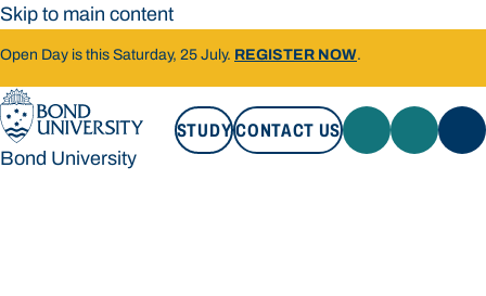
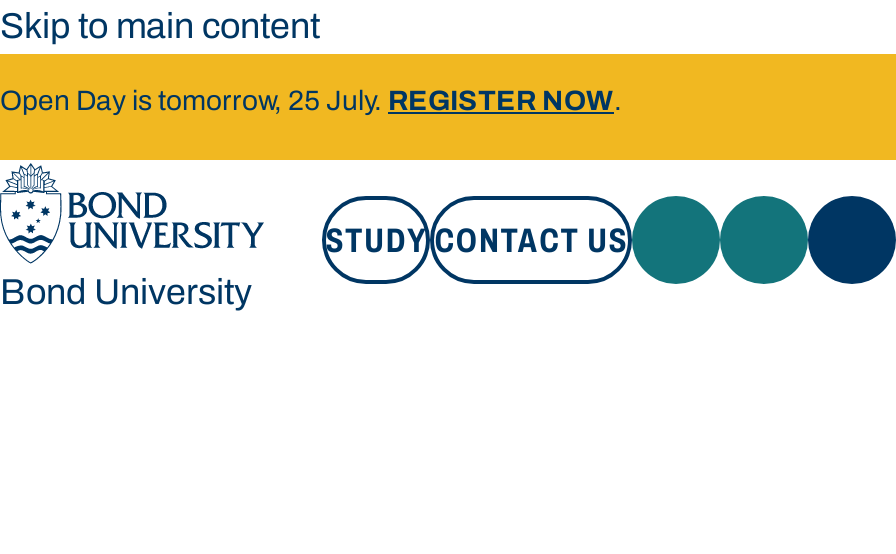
[0,47,361,63] Open Day is this Saturday, 25 July. REGISTER NOW. -> [0,86,622,116] Open Day is tomorrow, 25 July. REGISTER NOW.

